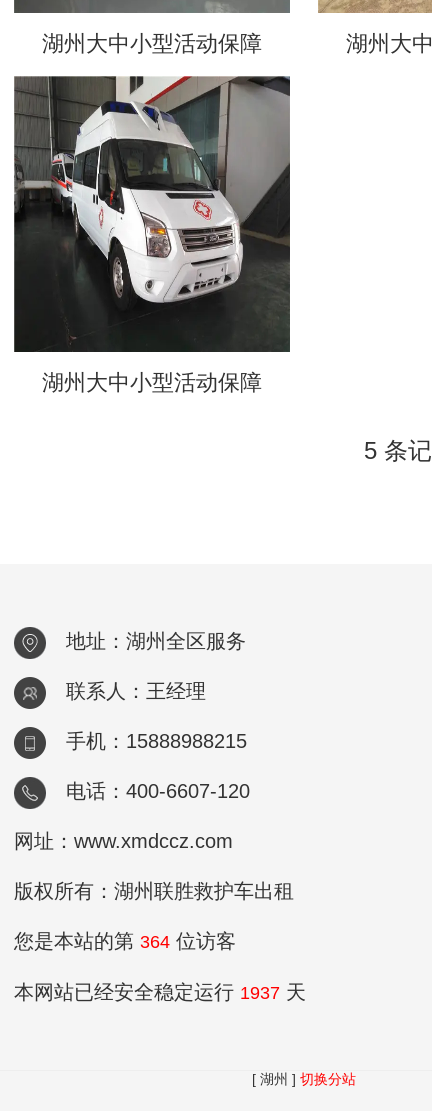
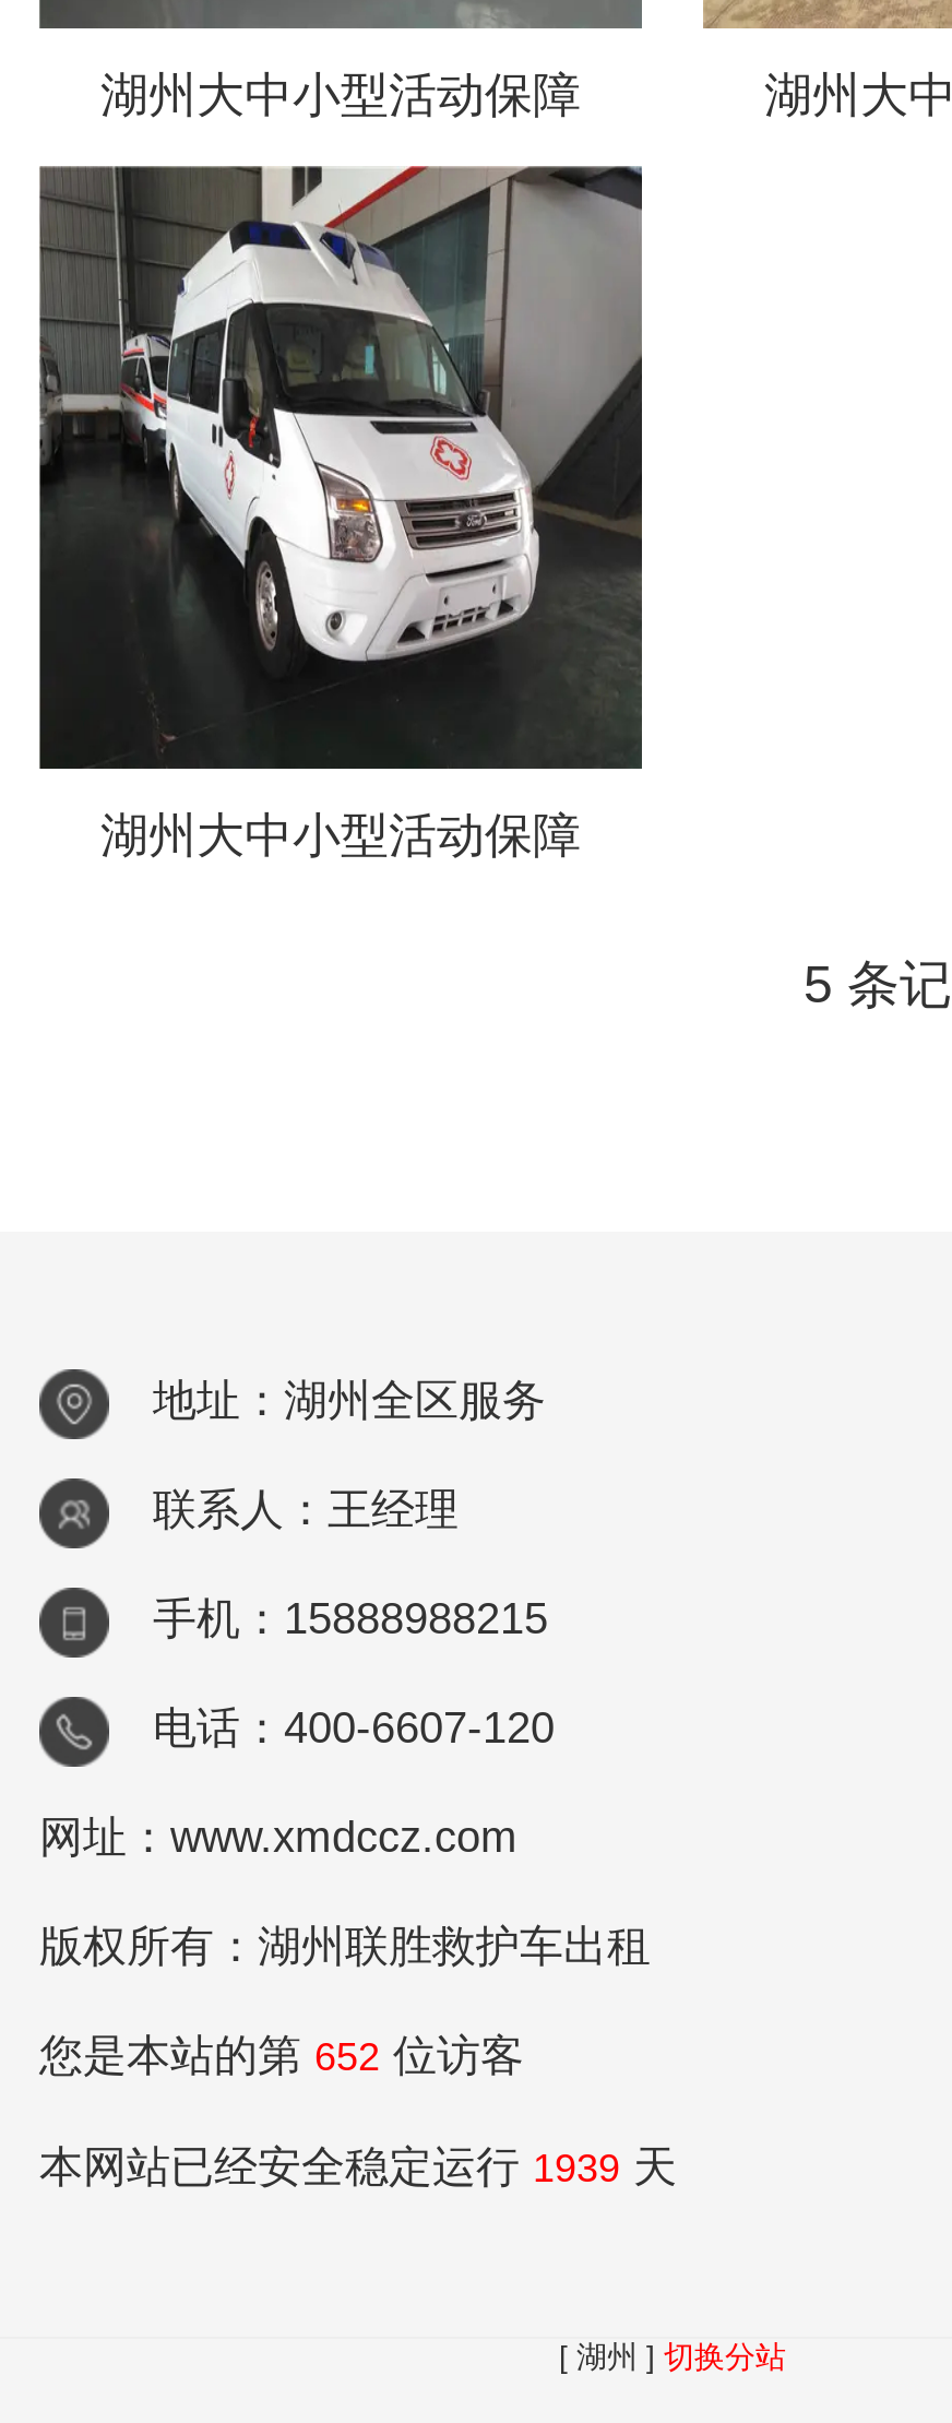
[14,930,236,952] 您是本站的第364位访客 -> [39,2031,524,2079] 您是本站的第652位访客
[14,981,306,1003] 本网站已经安全稳定运行1937天 -> [39,2142,677,2190] 本网站已经安全稳定运行1939天

